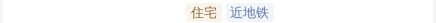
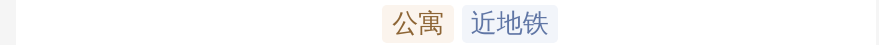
[191,5,217,20] 住宅 -> [392,9,444,39] 公寓

